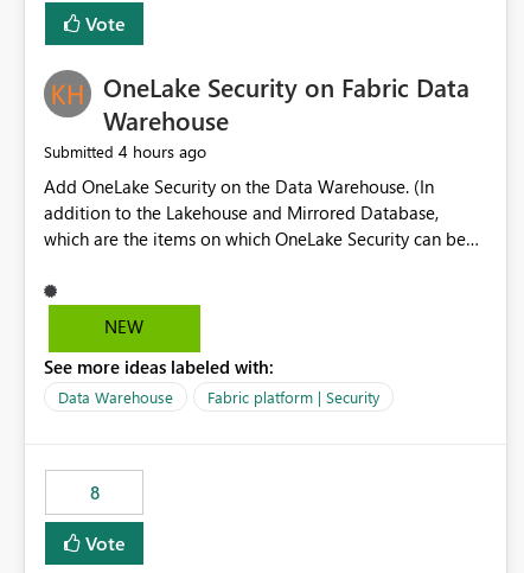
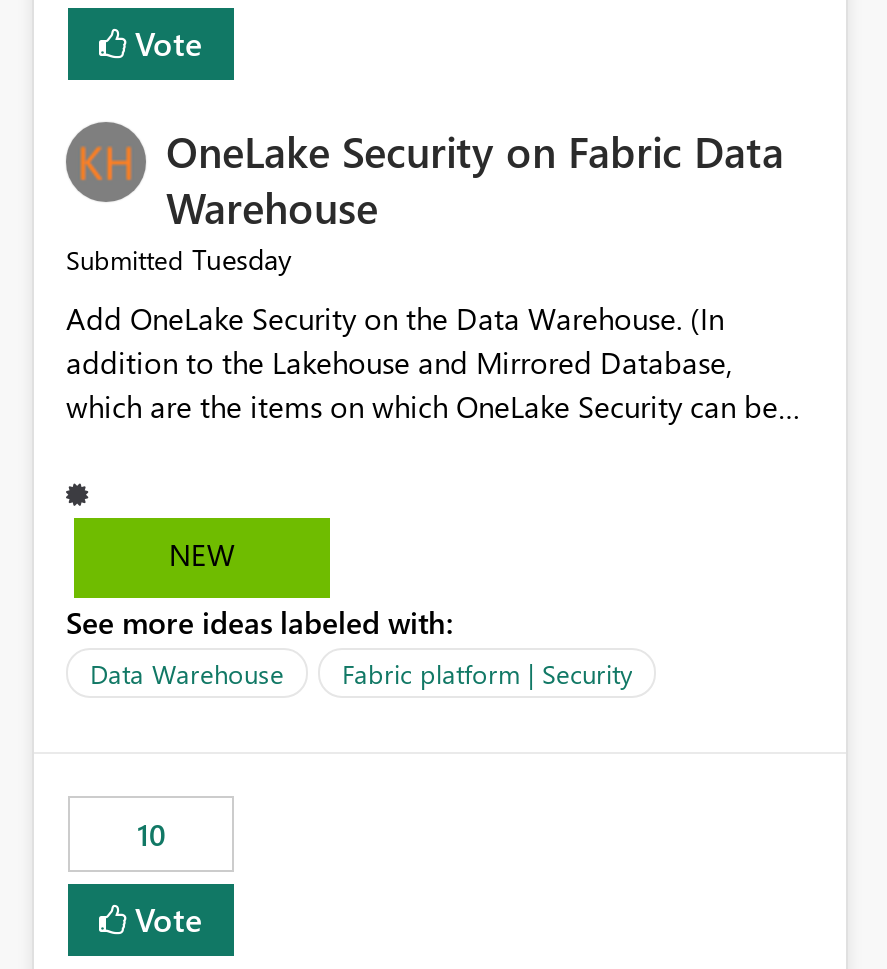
[44,140,206,163] Submitted 4 hours ago -> [66,241,292,279] Submitted Tuesday
[90,481,99,505] 8 -> [137,815,165,855] 10

